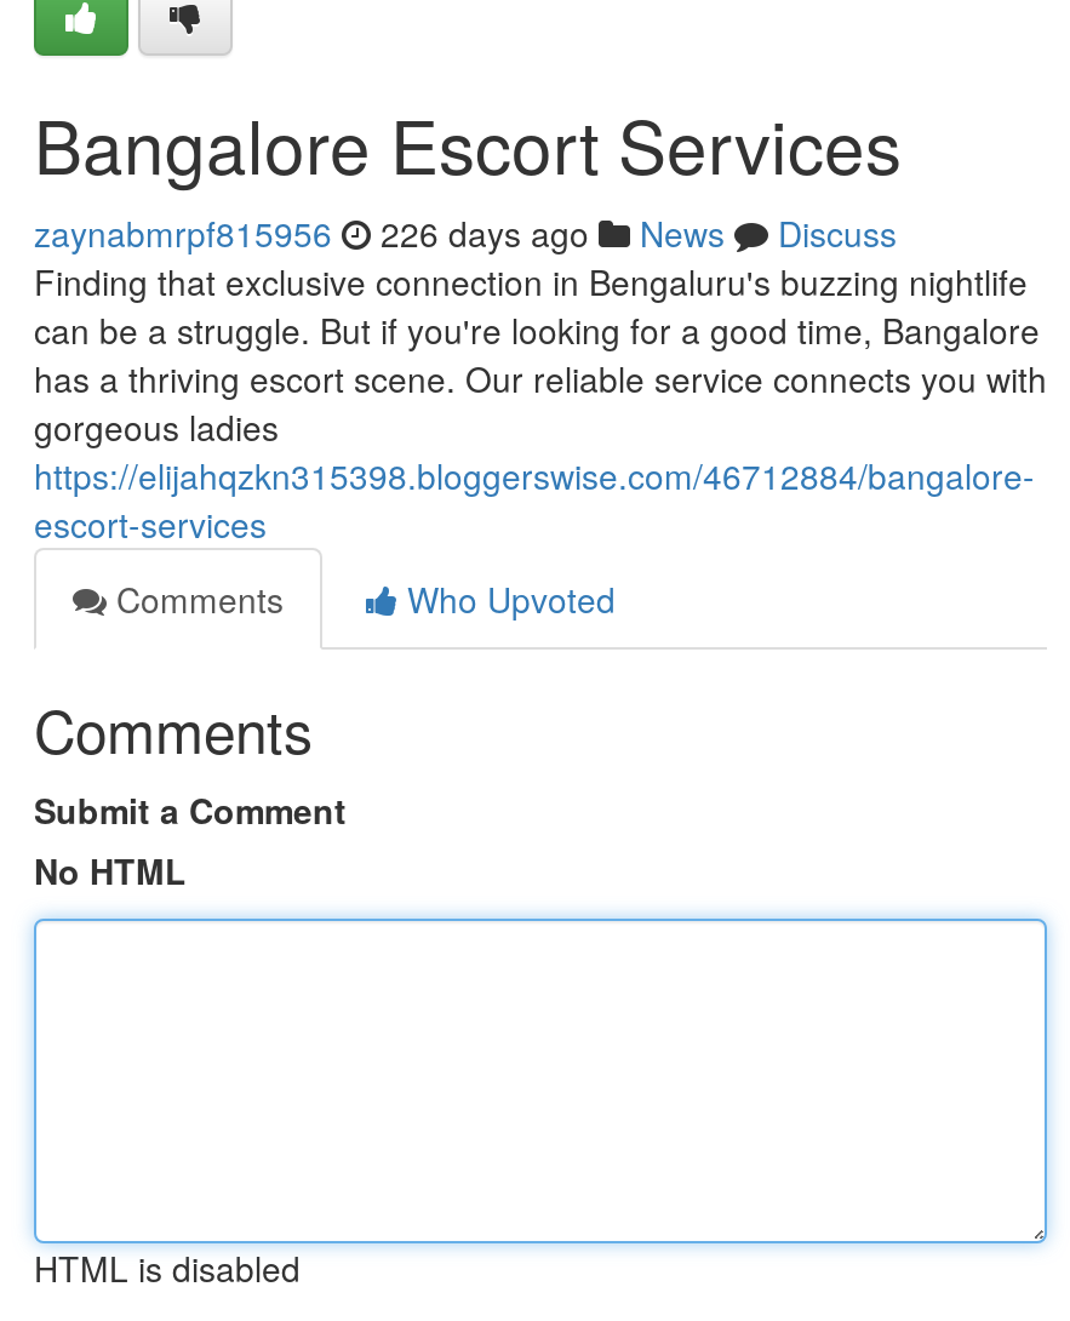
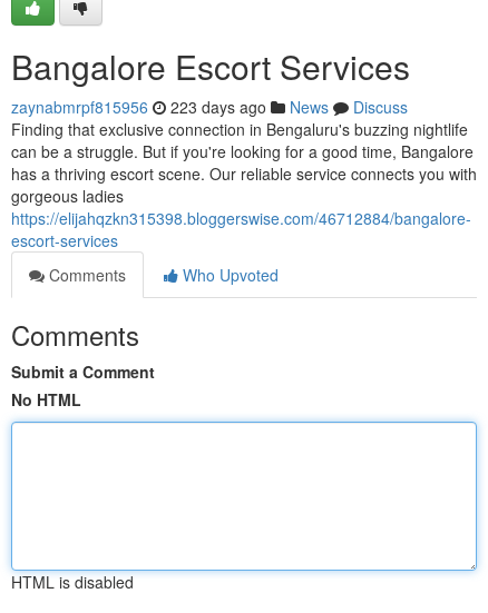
[34,208,897,257] zaynabmrpf815956 226 days ago News Discuss -> [11,96,408,118] zaynabmrpf815956 223 days ago News Discuss

